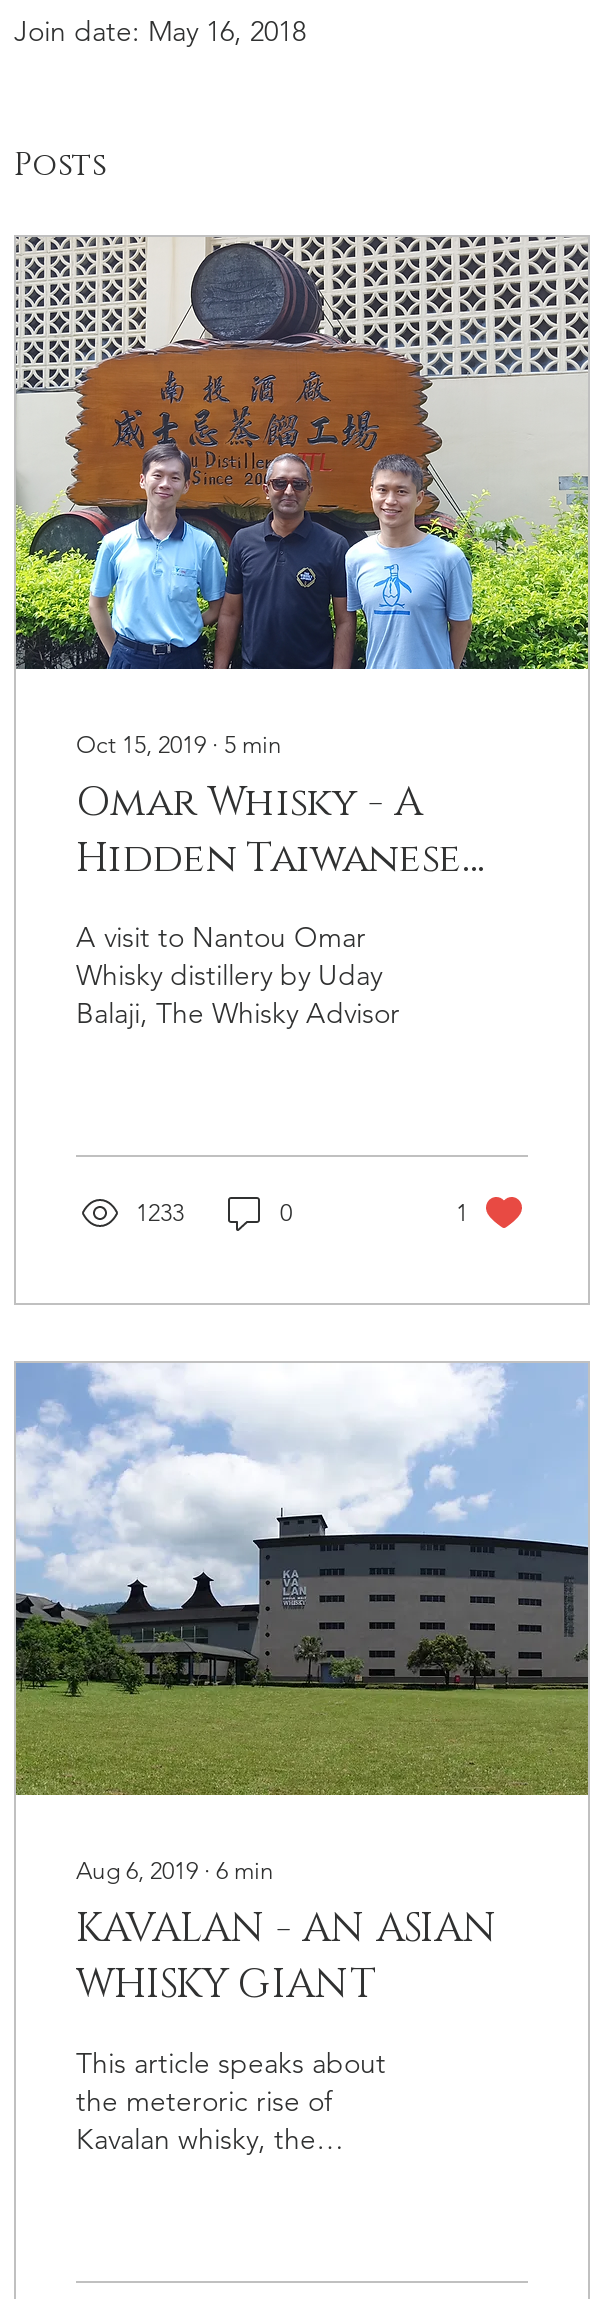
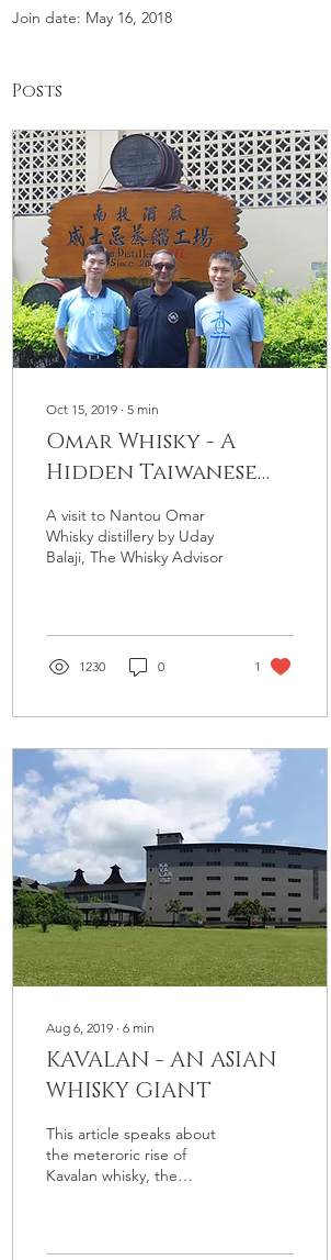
[136,1197,184,1227] 1233 -> [79,658,105,674] 1230

